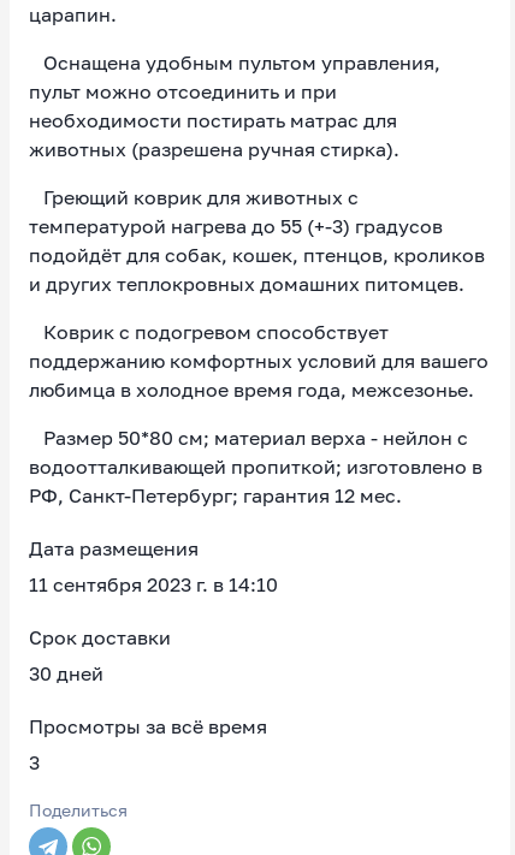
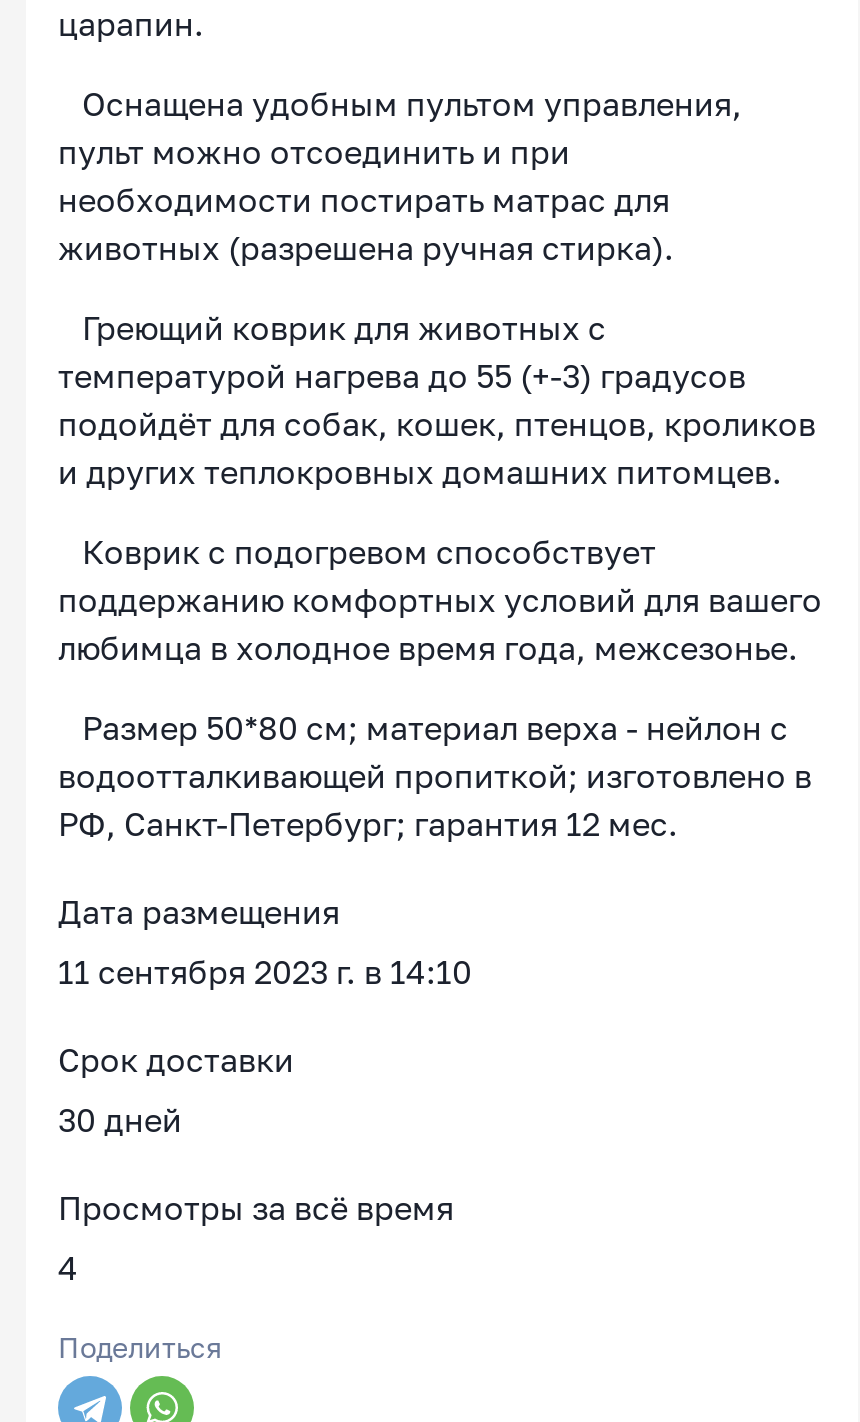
[29,750,40,774] 3 -> [58,1248,78,1288] 4

